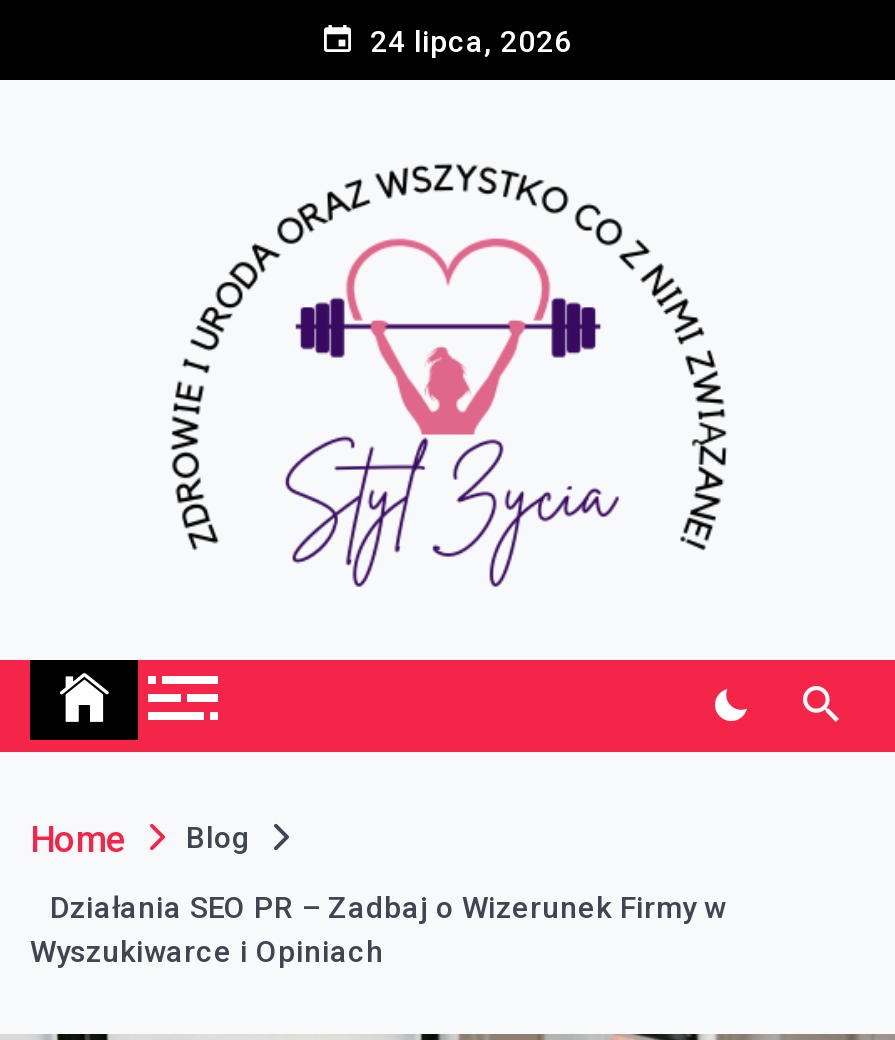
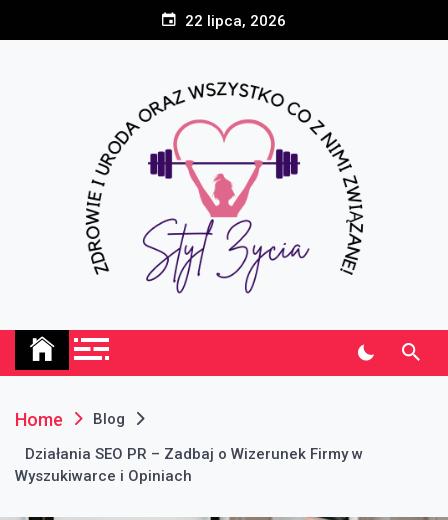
[362,24,572,60] 24 lipca, 2026 -> [181,12,286,30] 22 lipca, 2026

